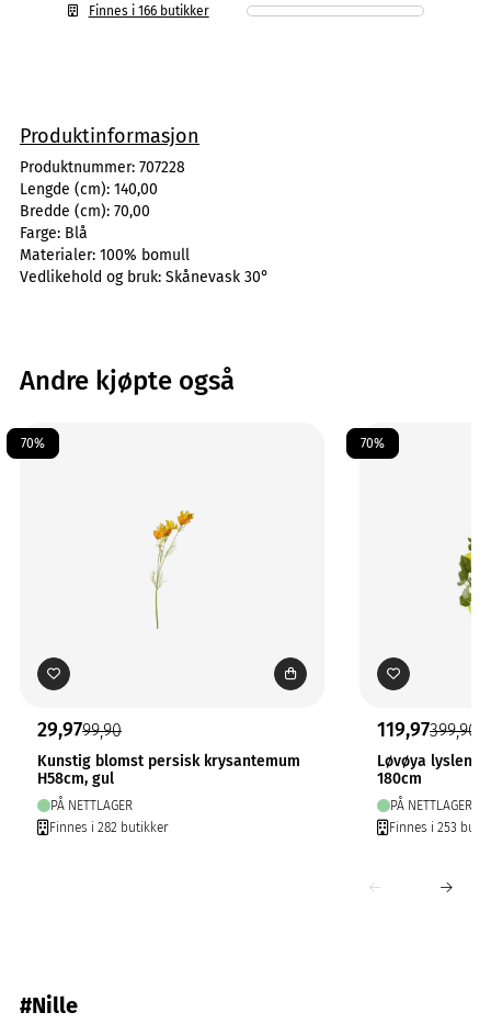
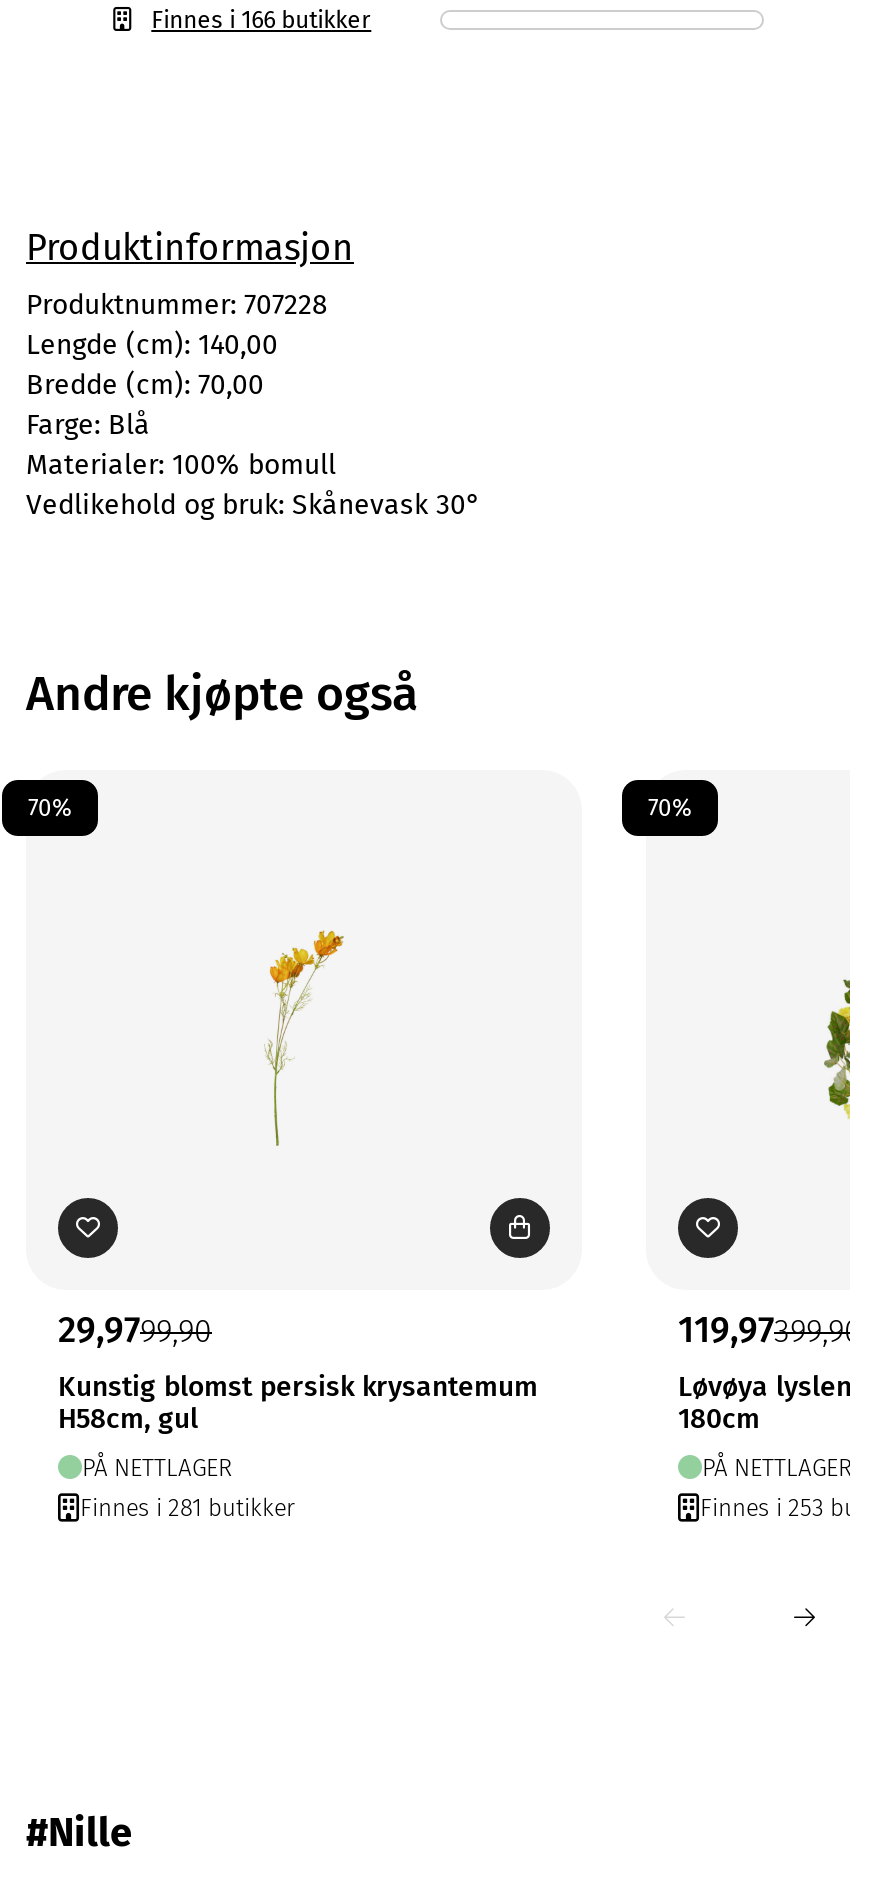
[49,820,168,835] Finnes i 282 butikker -> [80,1494,294,1522] Finnes i 281 butikker

